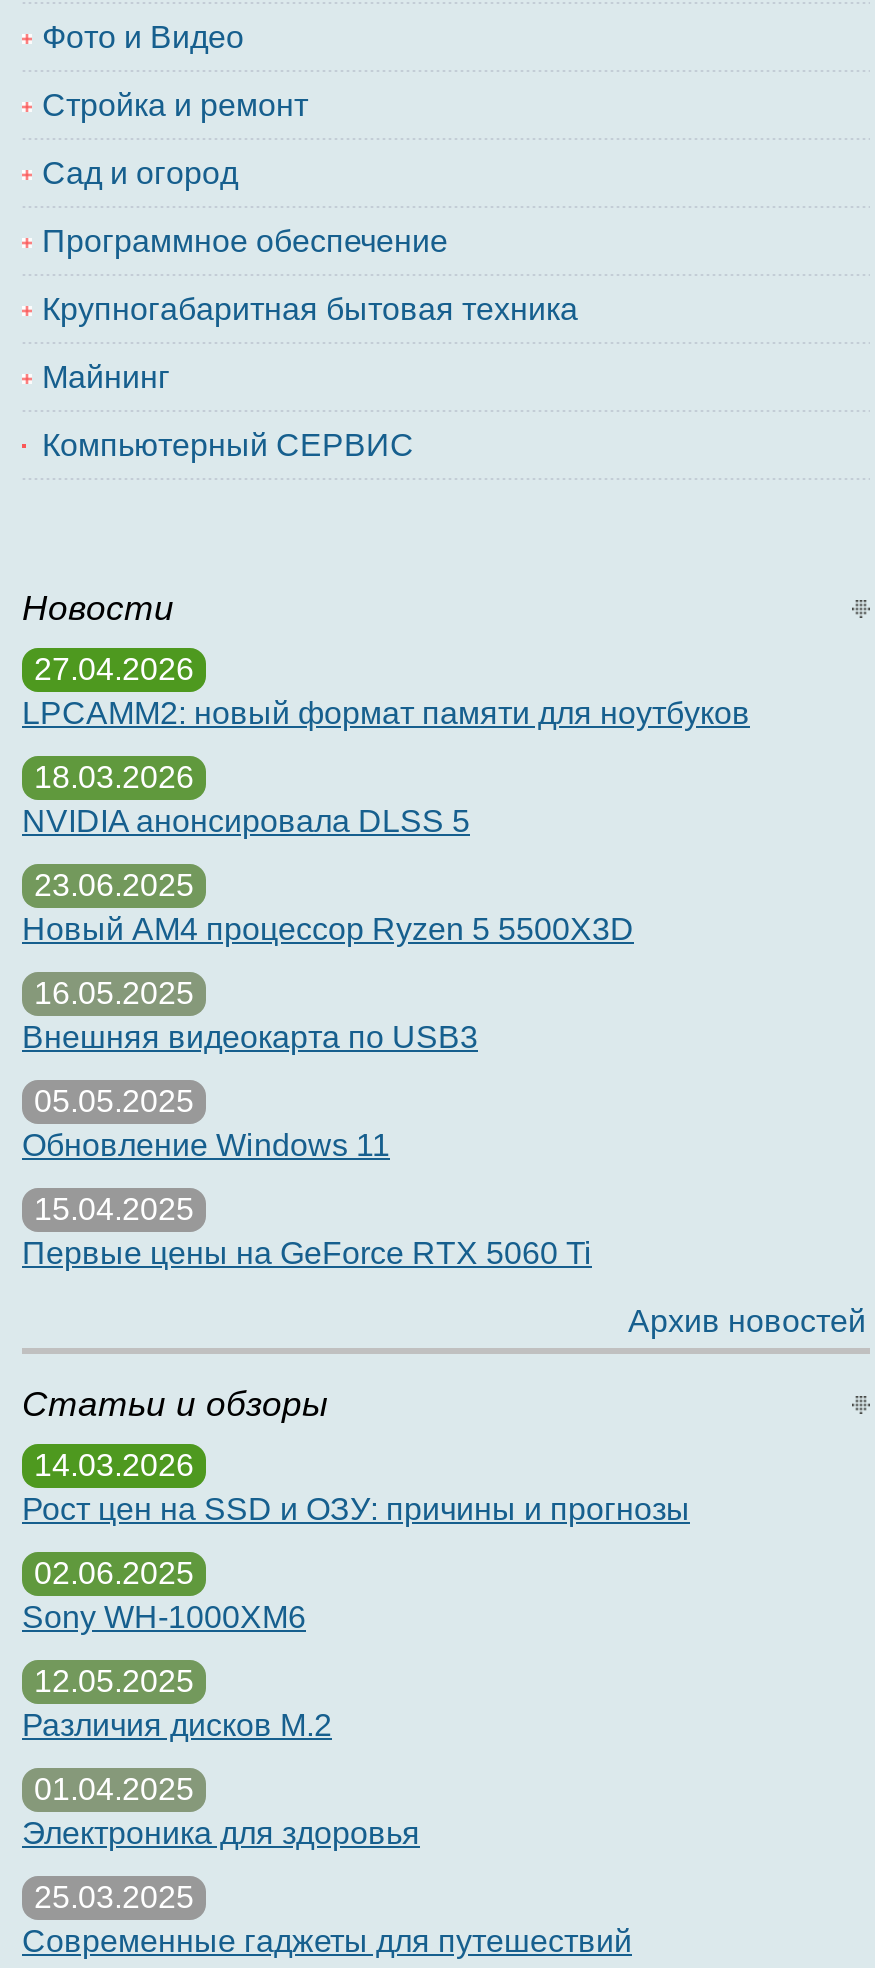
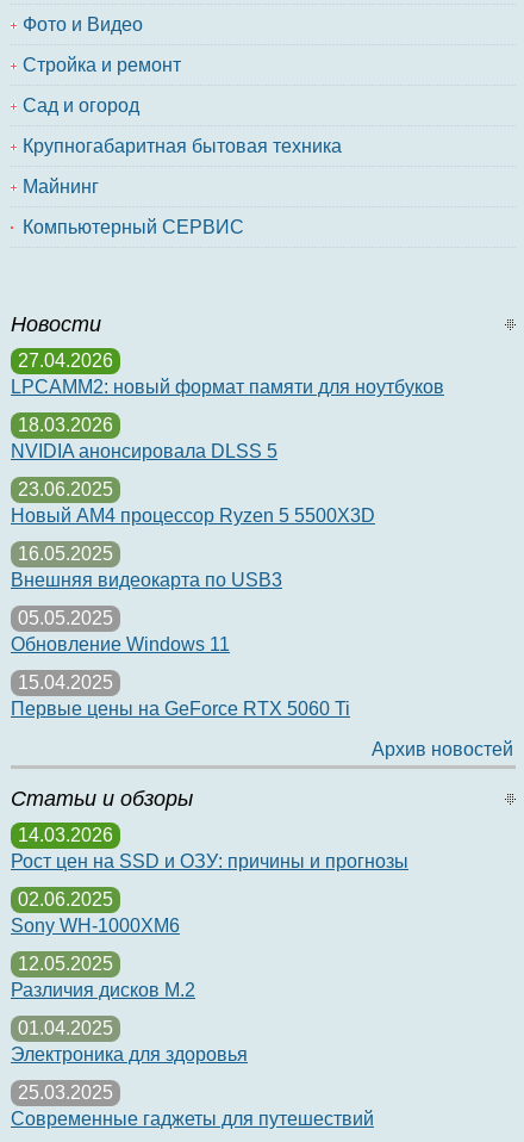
[42,224,448,258] Программное обеспечение -> none

